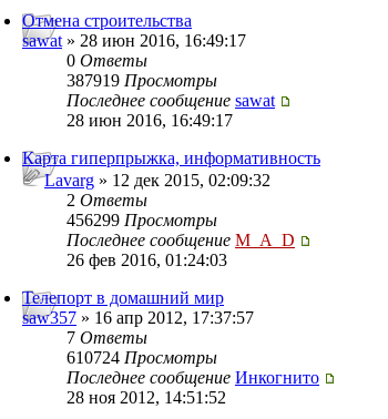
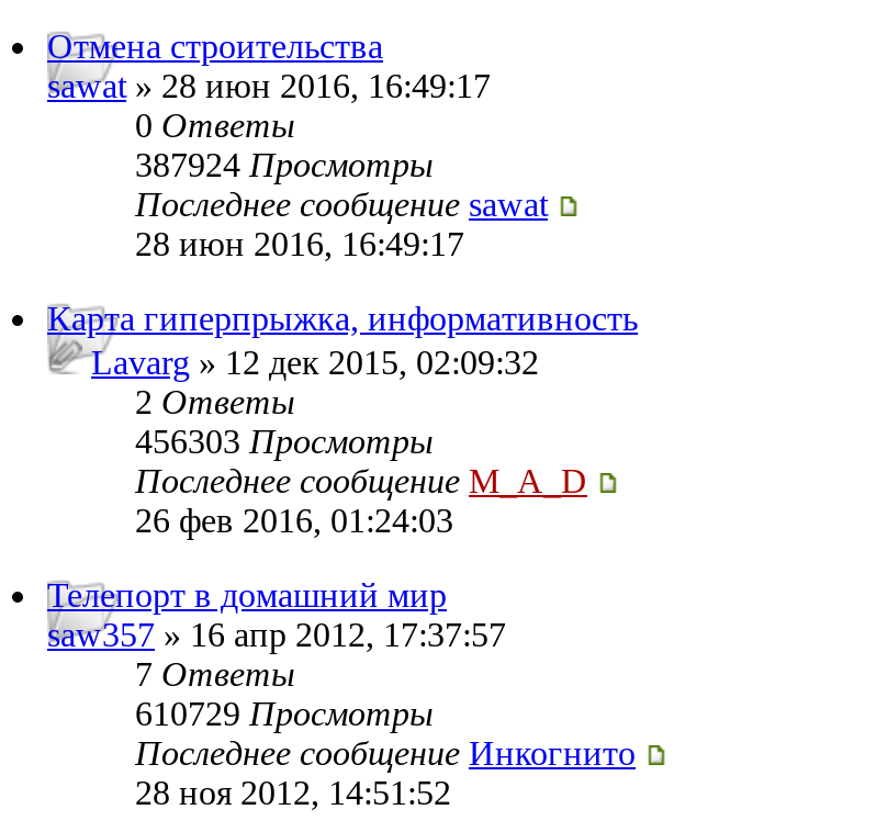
[67,71,217,90] 387919 Просмотры -> [135,147,434,184] 387924 Просмотры
[67,211,217,230] 456299 Просмотры -> [135,423,434,461] 456303 Просмотры
[67,348,217,367] 610724 Просмотры -> [135,695,434,733] 610729 Просмотры

